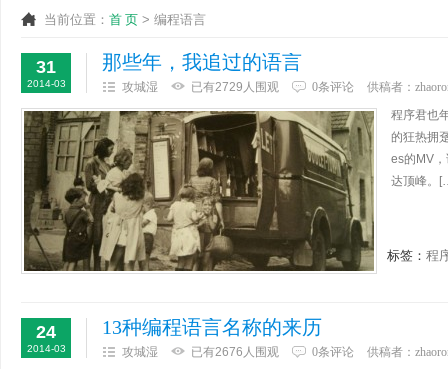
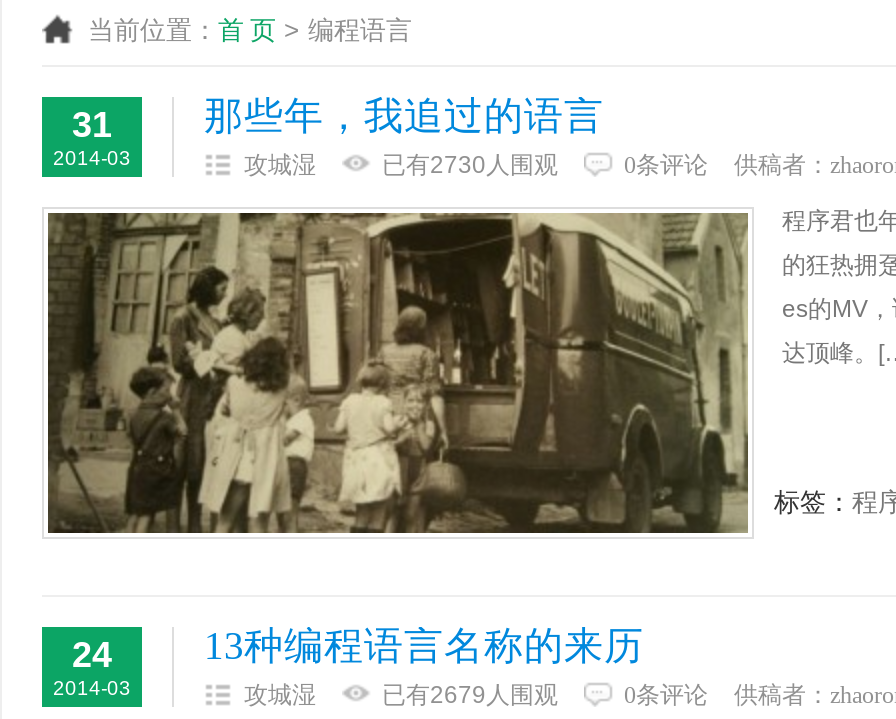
[191,80,279,94] 已有2729人围观 -> [382,151,558,179] 已有2730人围观
[191,345,279,359] 已有2676人围观 -> [382,681,558,709] 已有2679人围观

